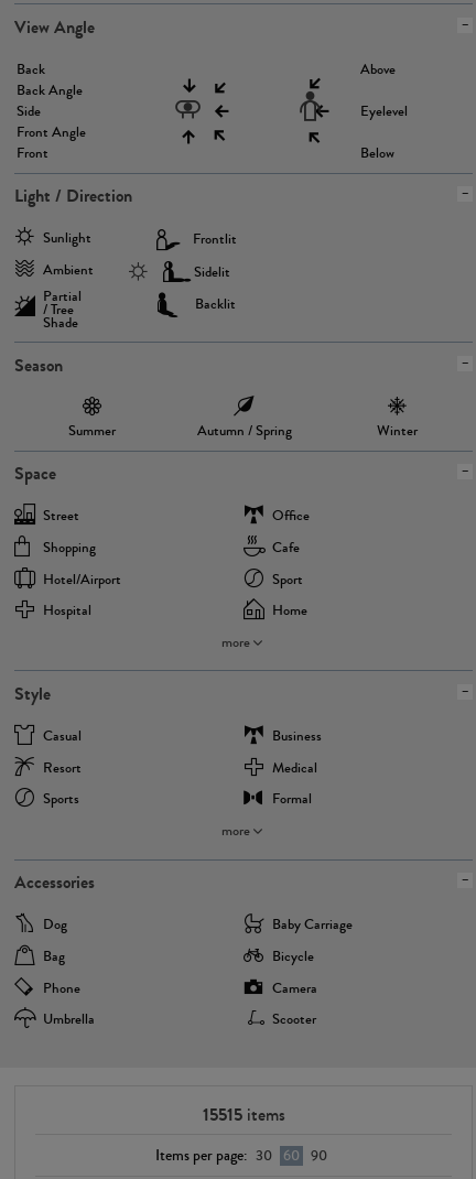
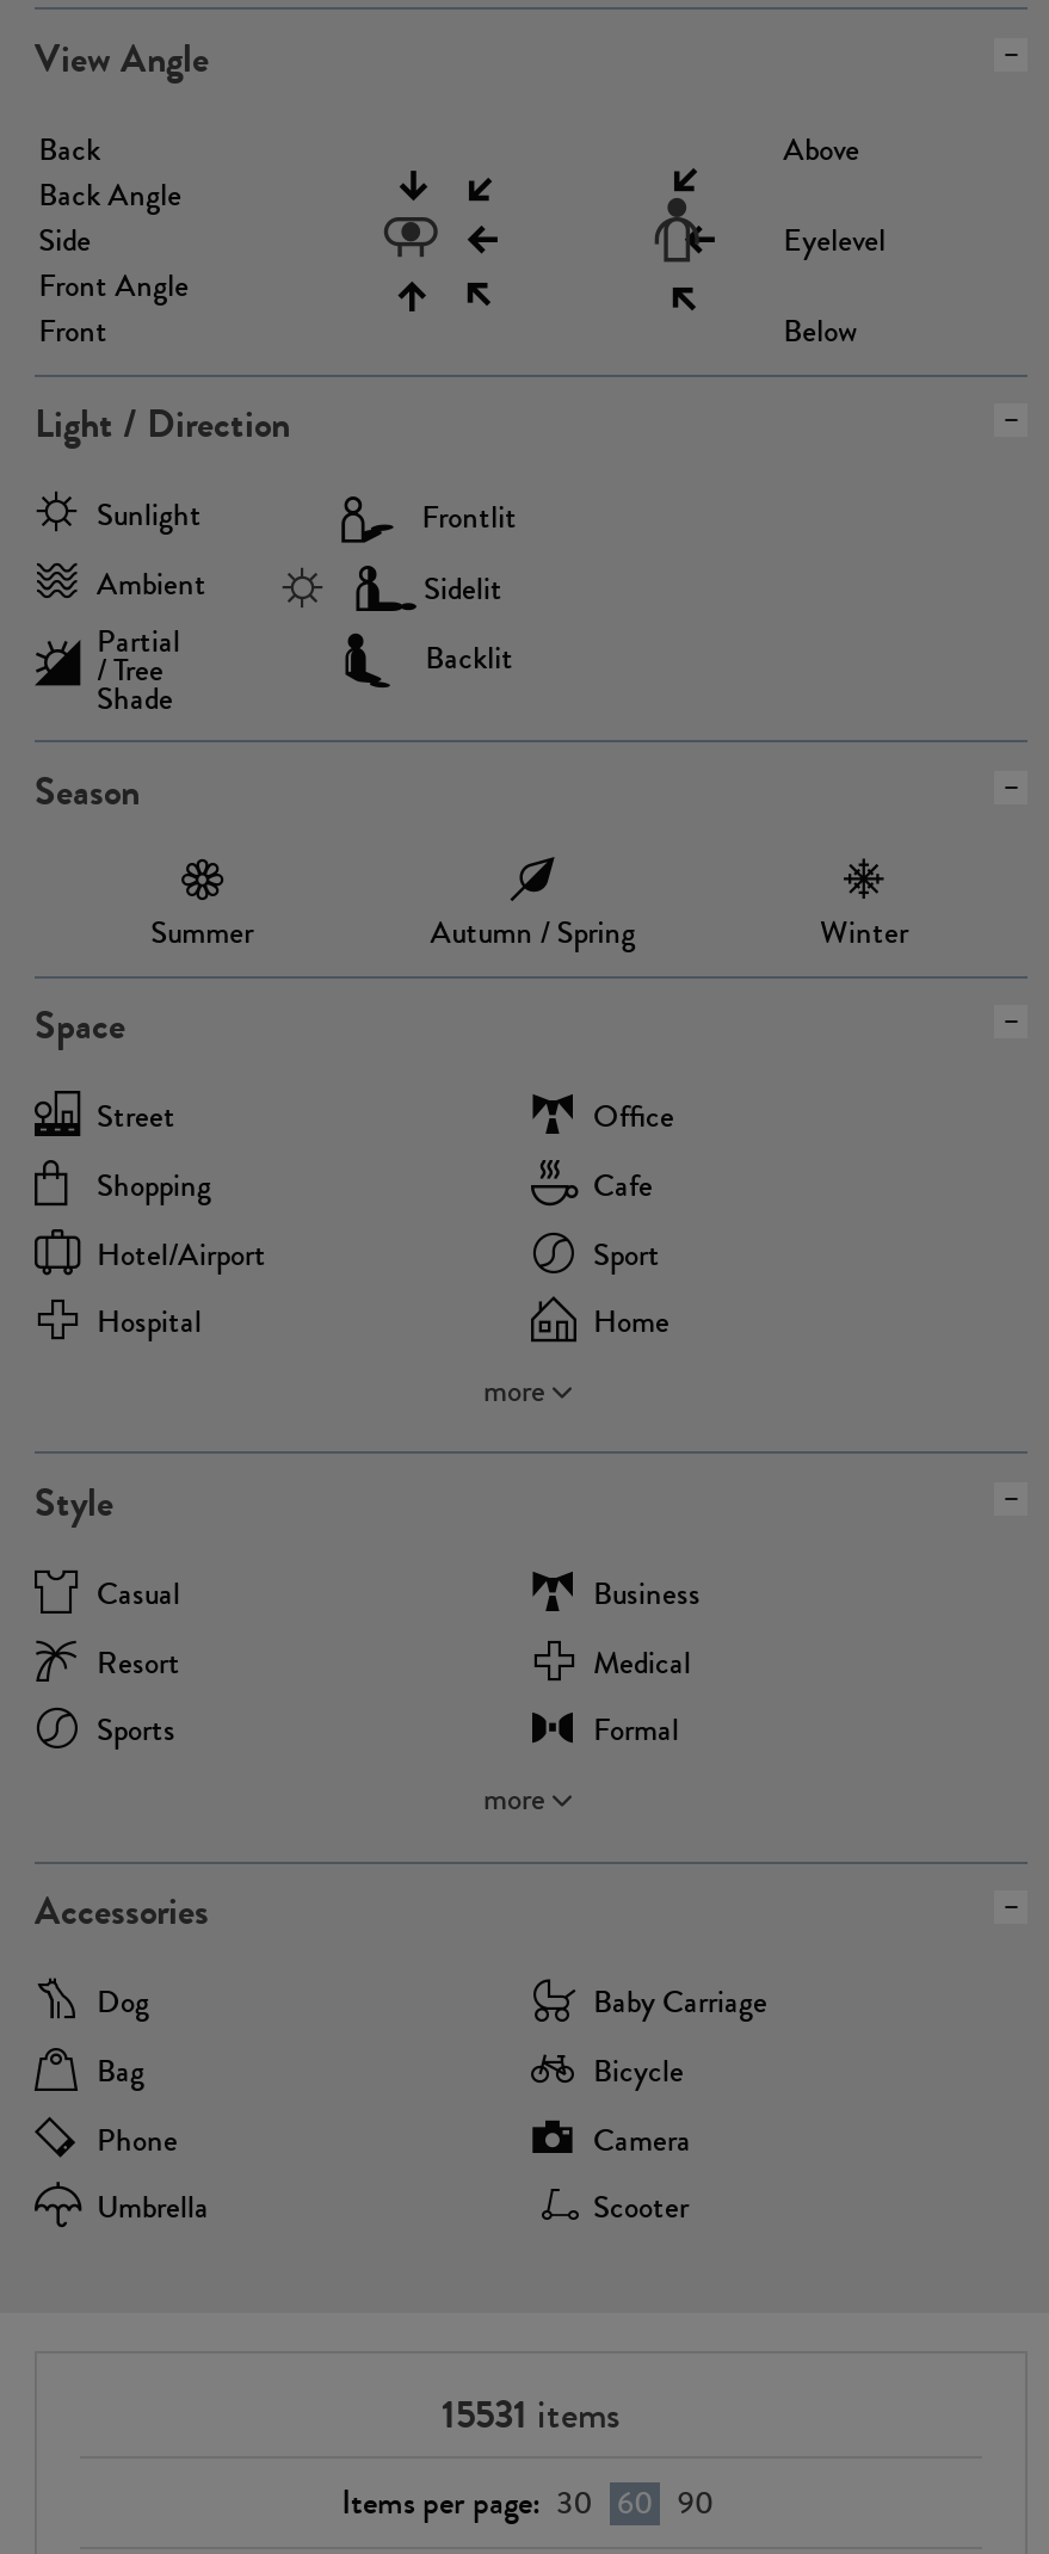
[202,1101,285,1127] 15515 items -> [442,2386,621,2441] 15531 items

